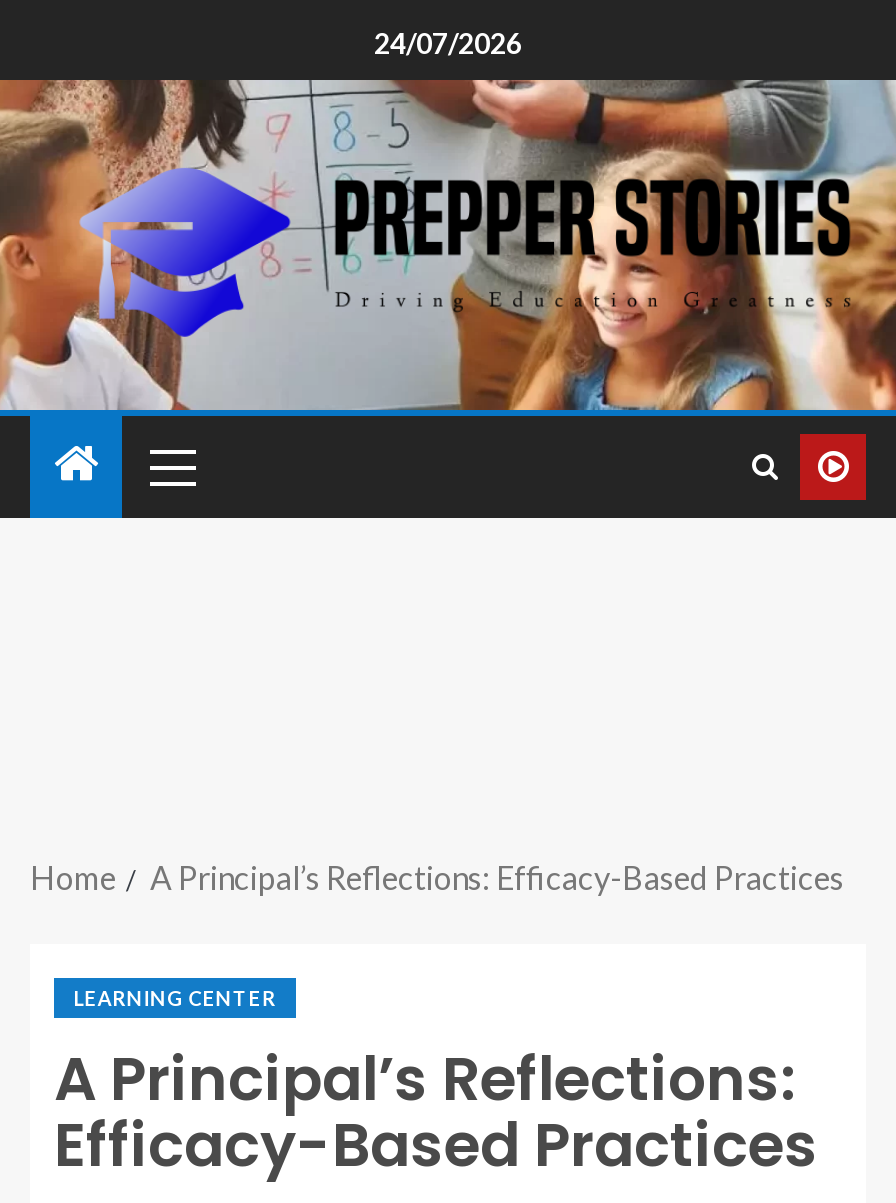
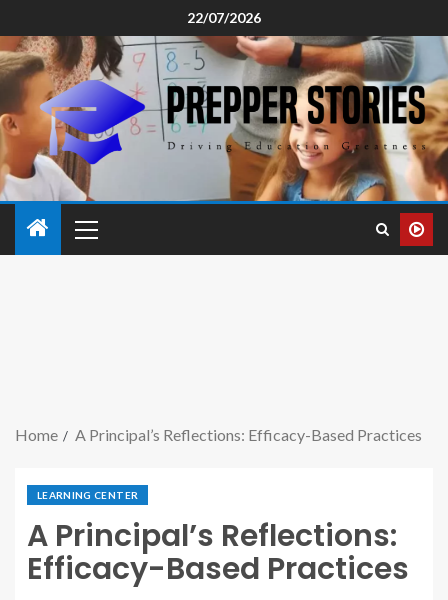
[374,26,522,60] 24/07/2026 -> [187,9,261,26] 22/07/2026

